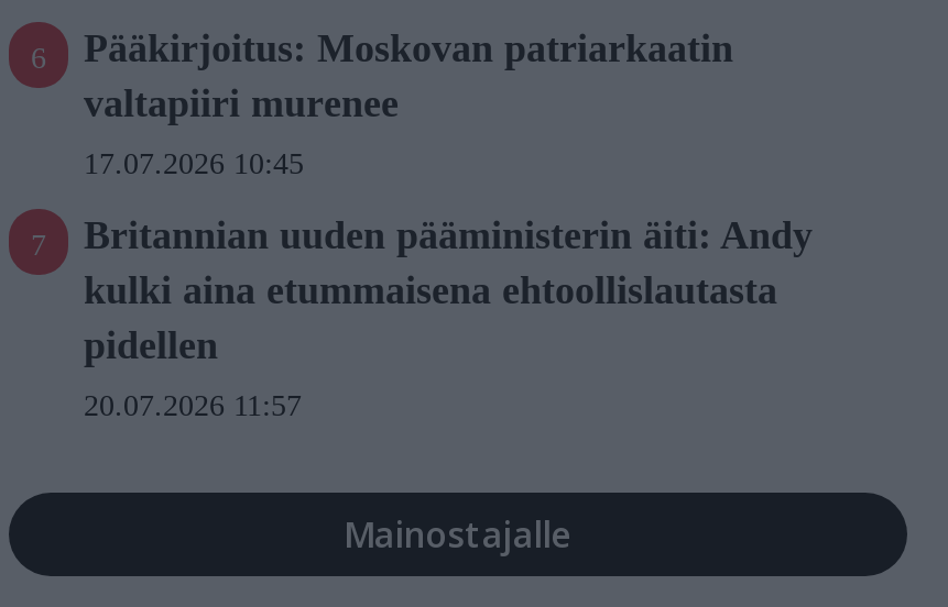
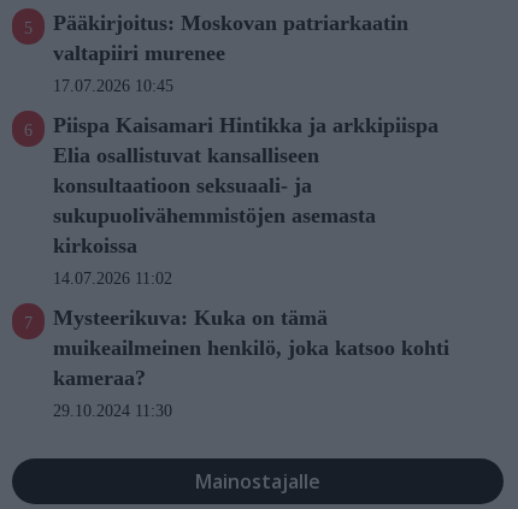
[84,212,813,421] Britannian uuden pääministerin äiti: Andy | kulki aina etummaisena ehtoollislautasta | pidellen | 20.07.2026 11:57 -> [53,113,449,419] Piispa Kaisamari Hintikka ja arkkipiispa | Elia osallistuvat kansalliseen | konsultaatioon seksuaali- ja | sukupuolivähemmistöjen asemasta | kirkoissa | 14.07.2026 11:02 | Mysteerikuva: Kuka on tämä | muikeailmeinen henkilö, joka katsoo kohti | kameraa? | 29.10.2024 11:30

